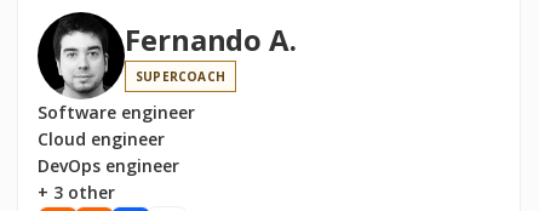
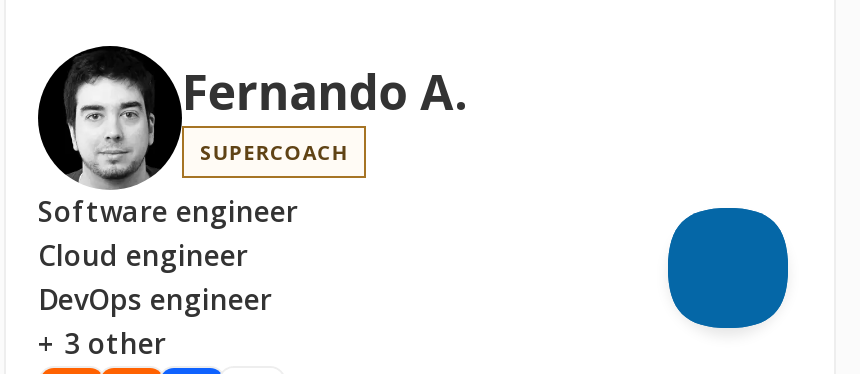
none -> [666,206,790,332] [image]

